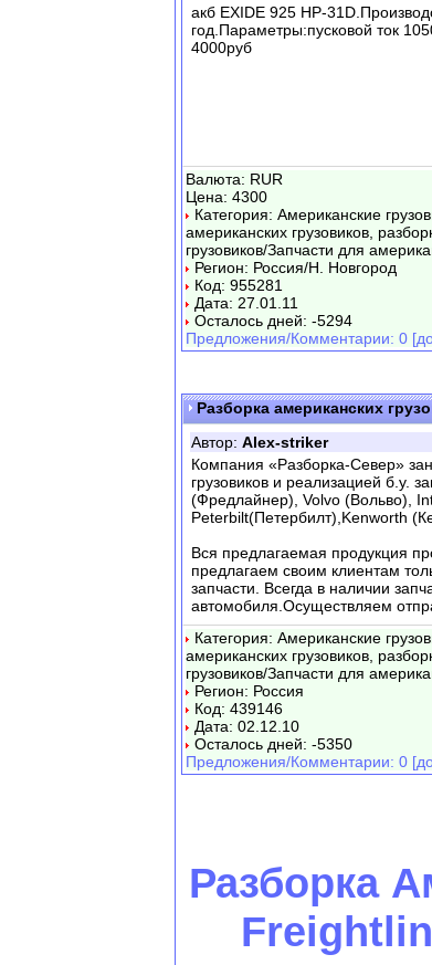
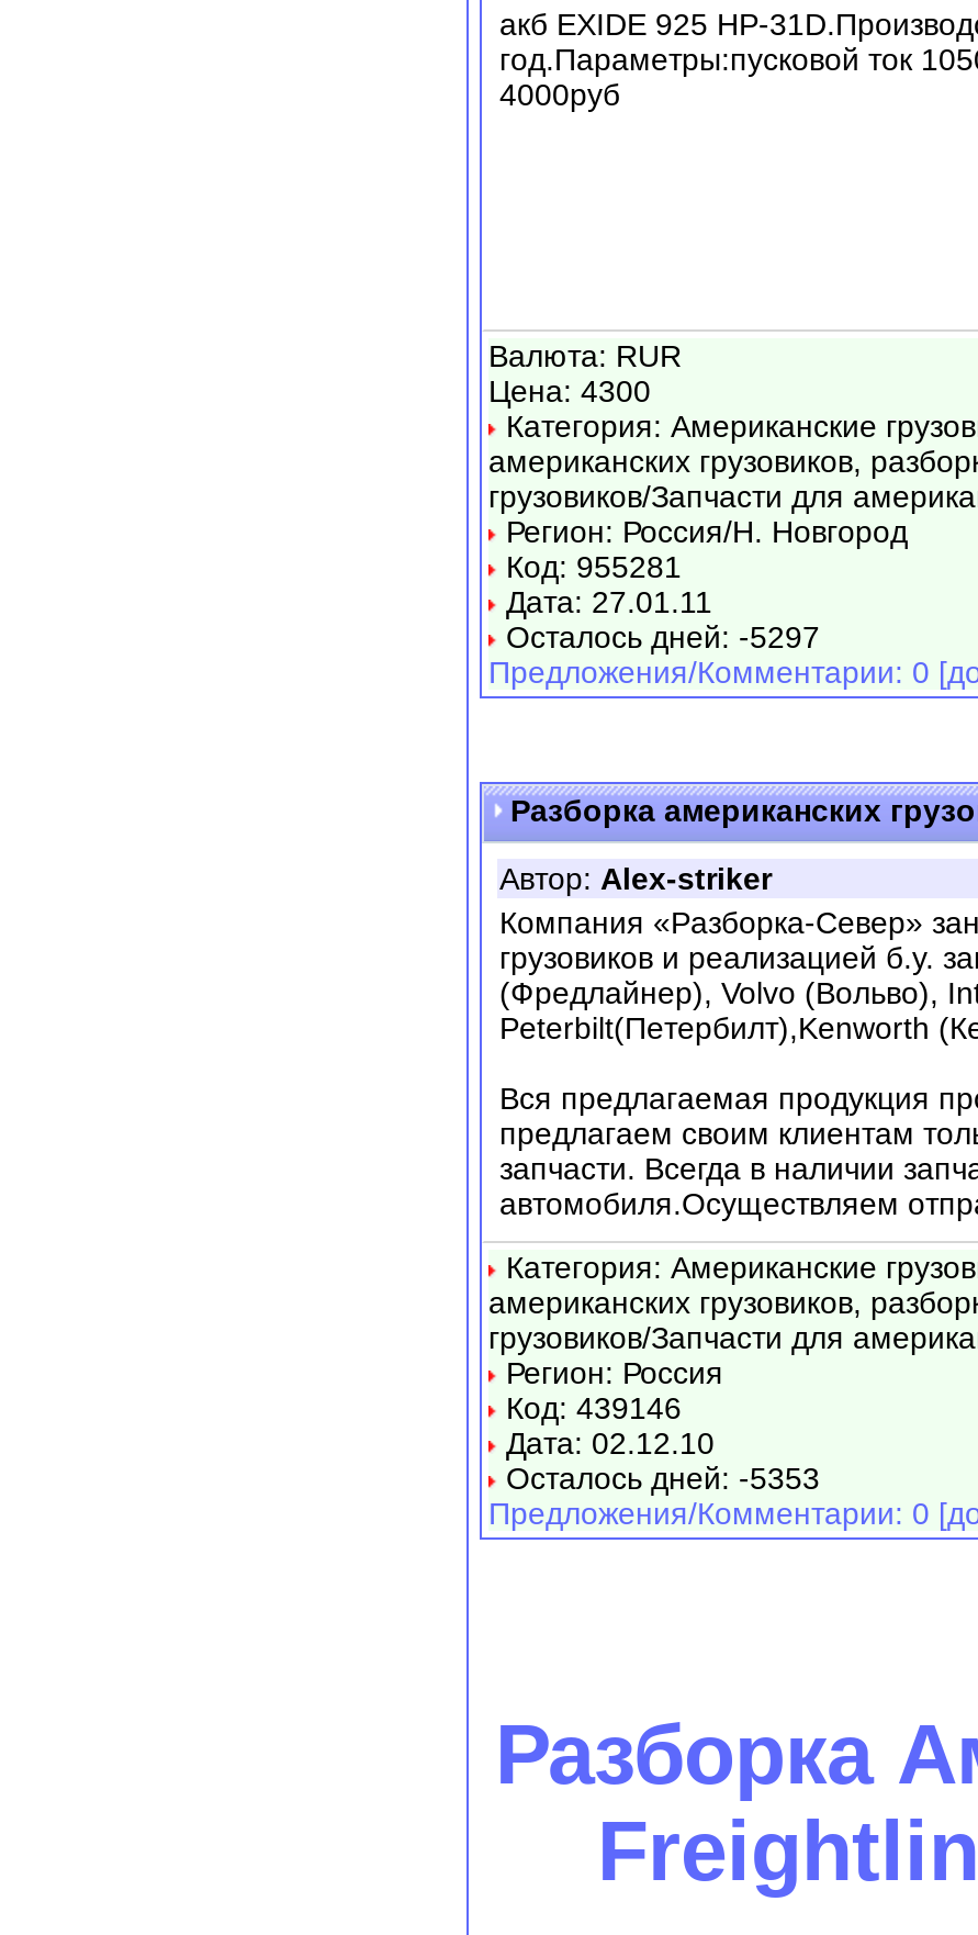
[190,312,352,329] Осталось дней: -5294 -> [497,619,820,655] Осталось дней: -5297
[190,735,352,753] Осталось дней: -5350 -> [497,1461,820,1496] Осталось дней: -5353

